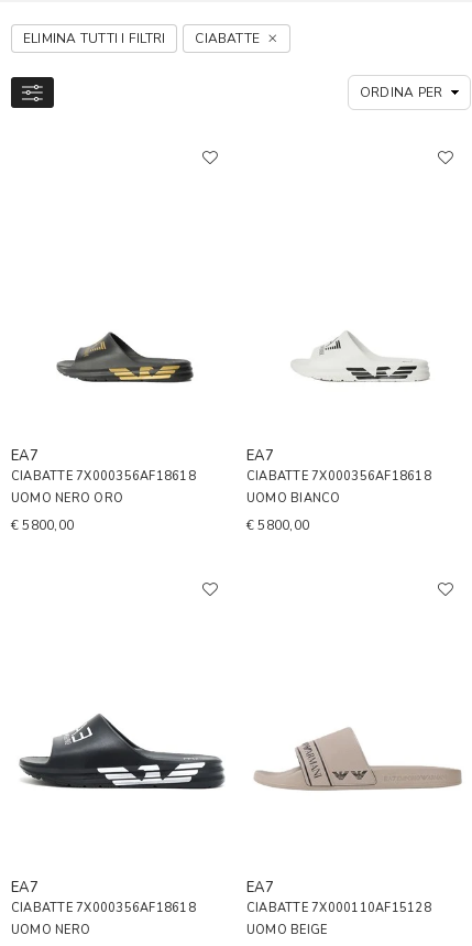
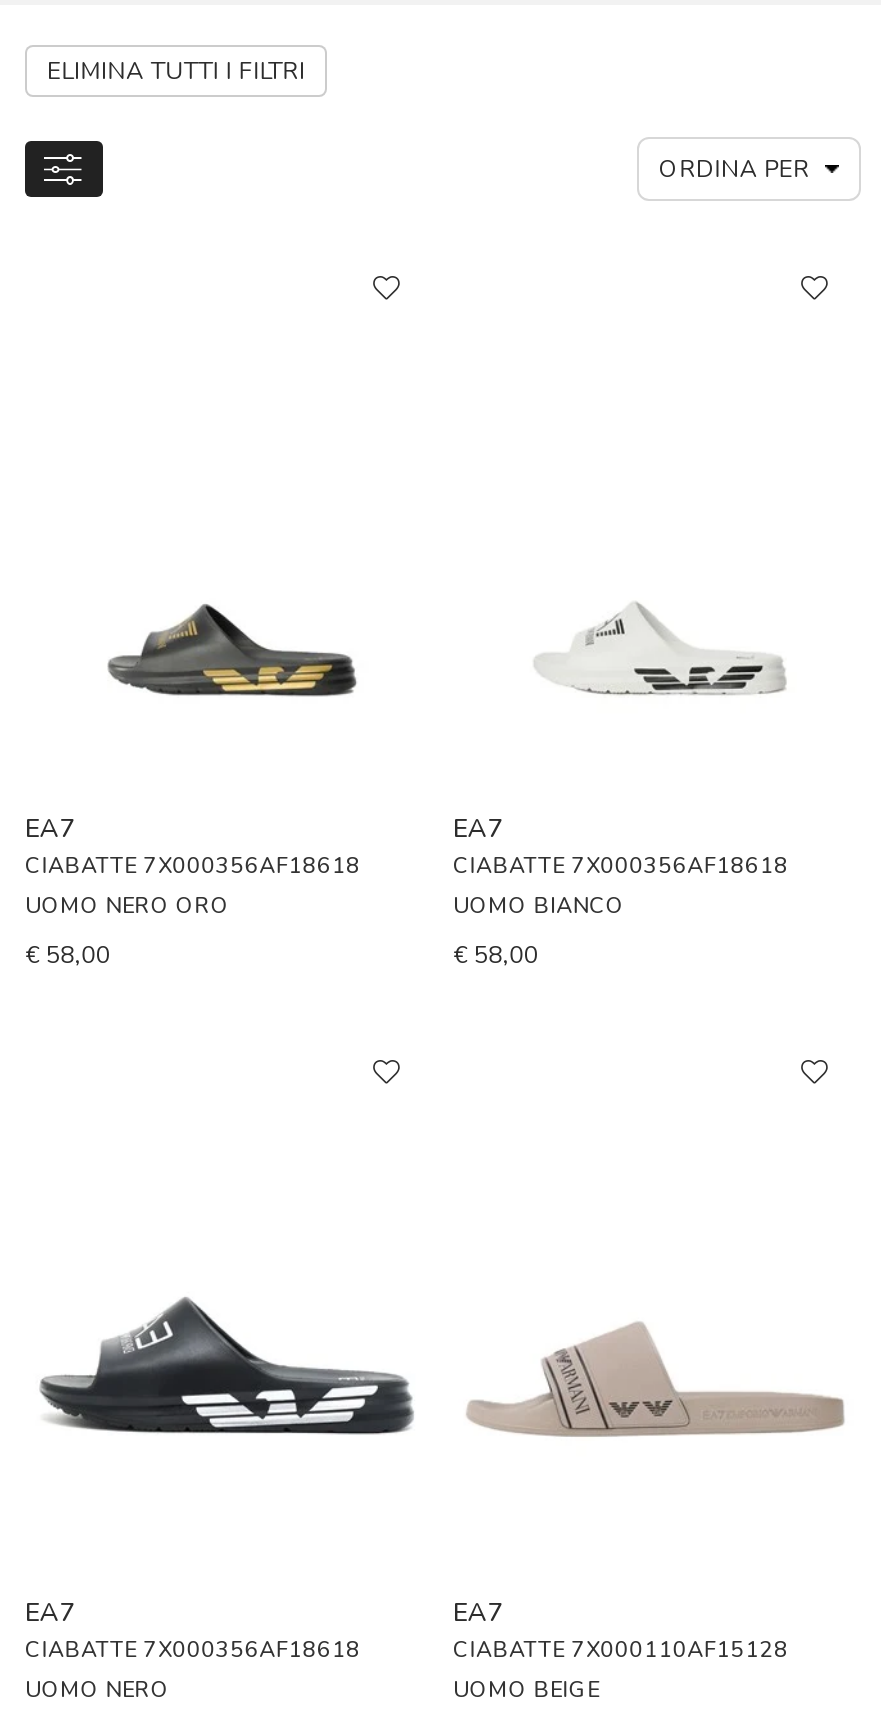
[195,30,264,47] CIABATTE -> none
[11,517,74,534] € 5800,00 -> [25,939,110,971] € 58,00
[246,517,309,534] € 5800,00 -> [453,939,538,971] € 58,00

